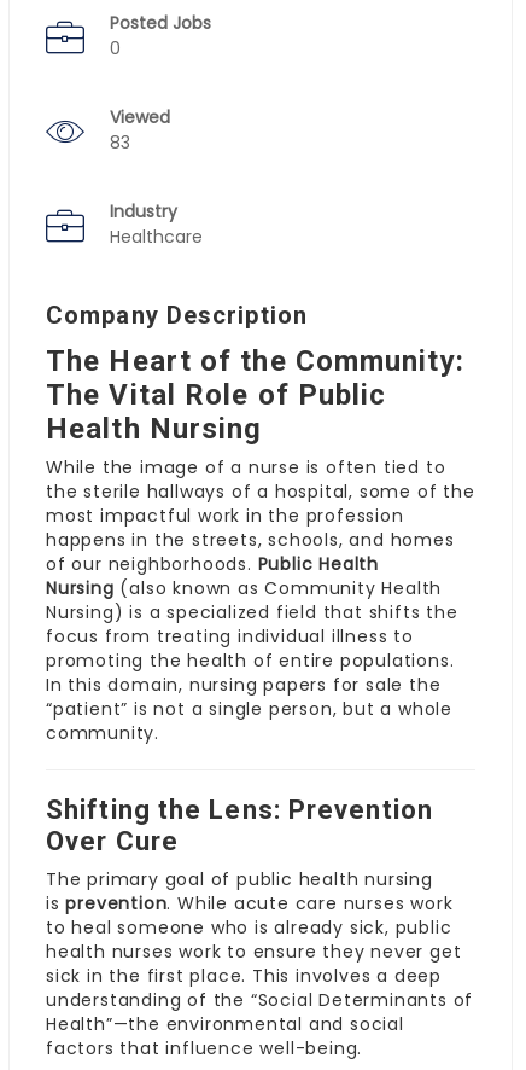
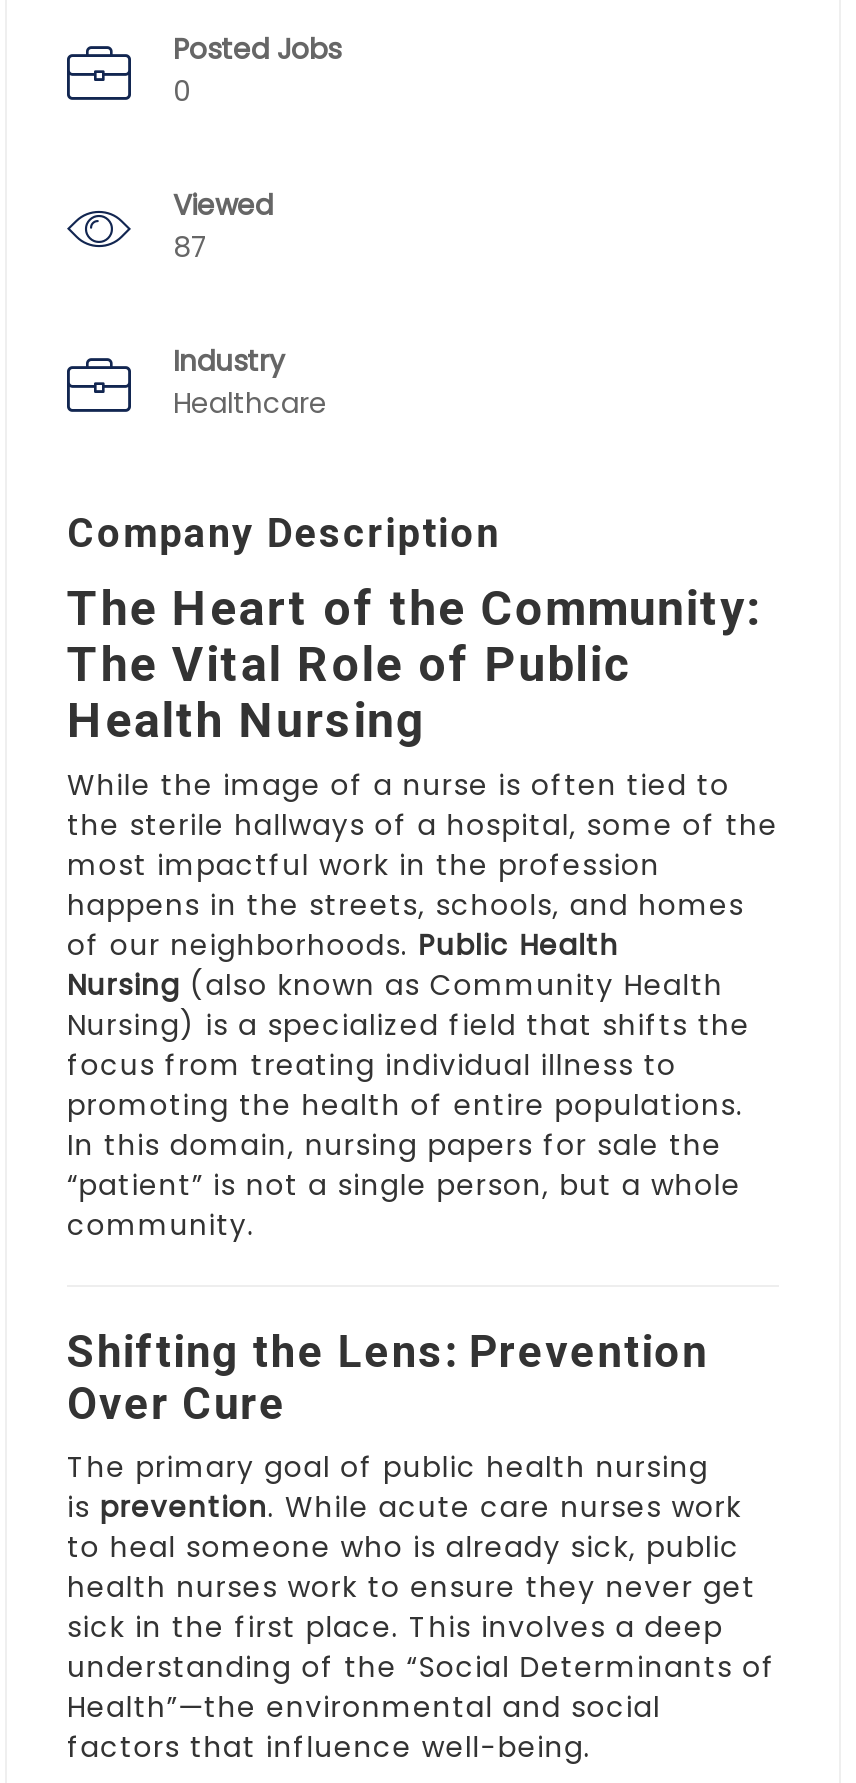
[110,130,130,155] 83 -> [173,227,209,267] 87

